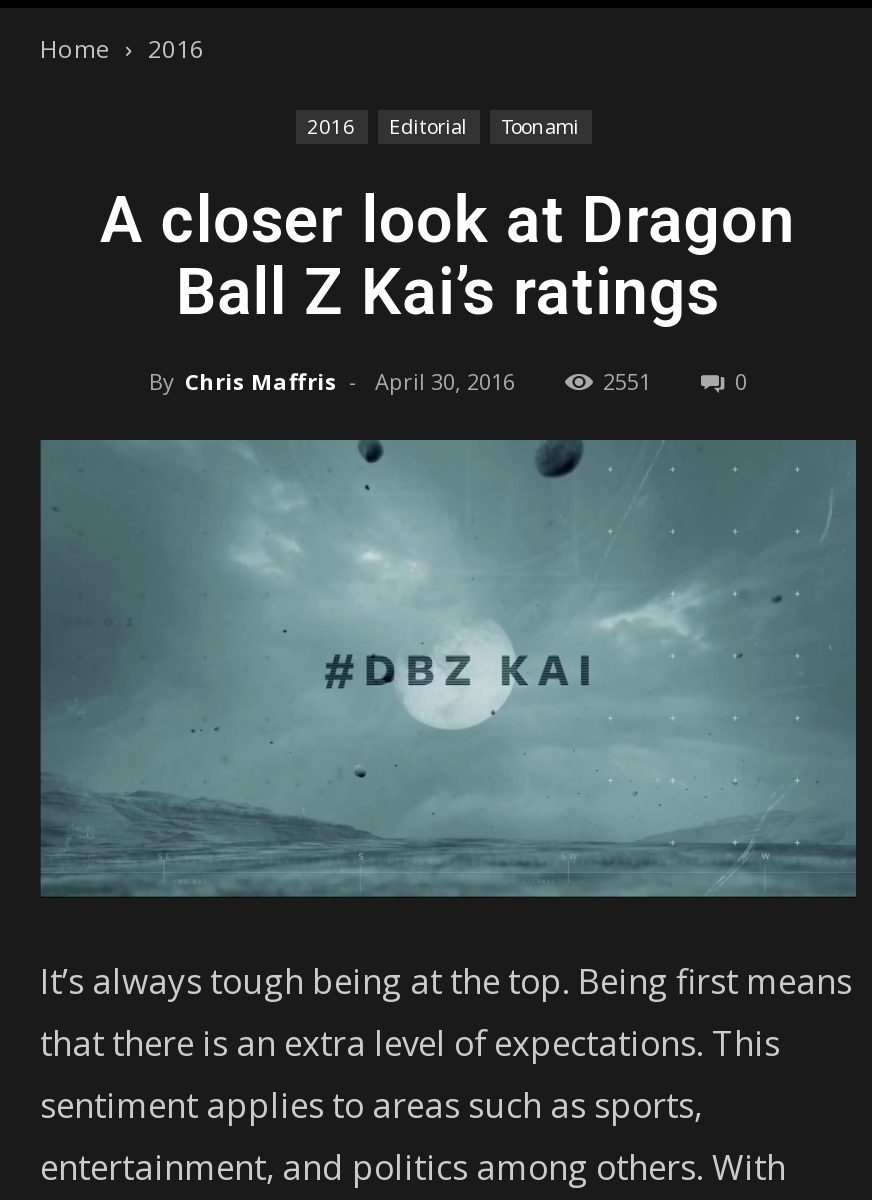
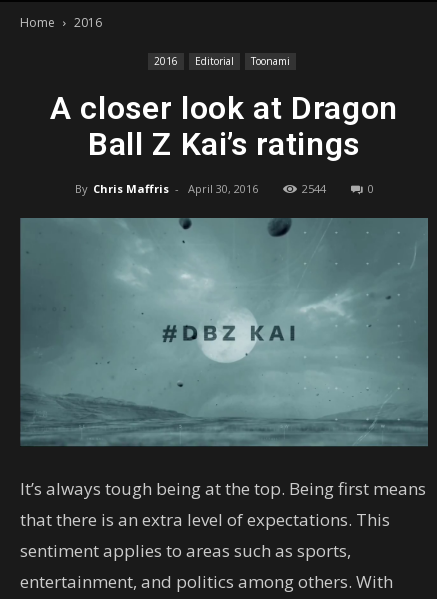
[603,366,651,396] 2551 -> [301,181,325,196] 2544

